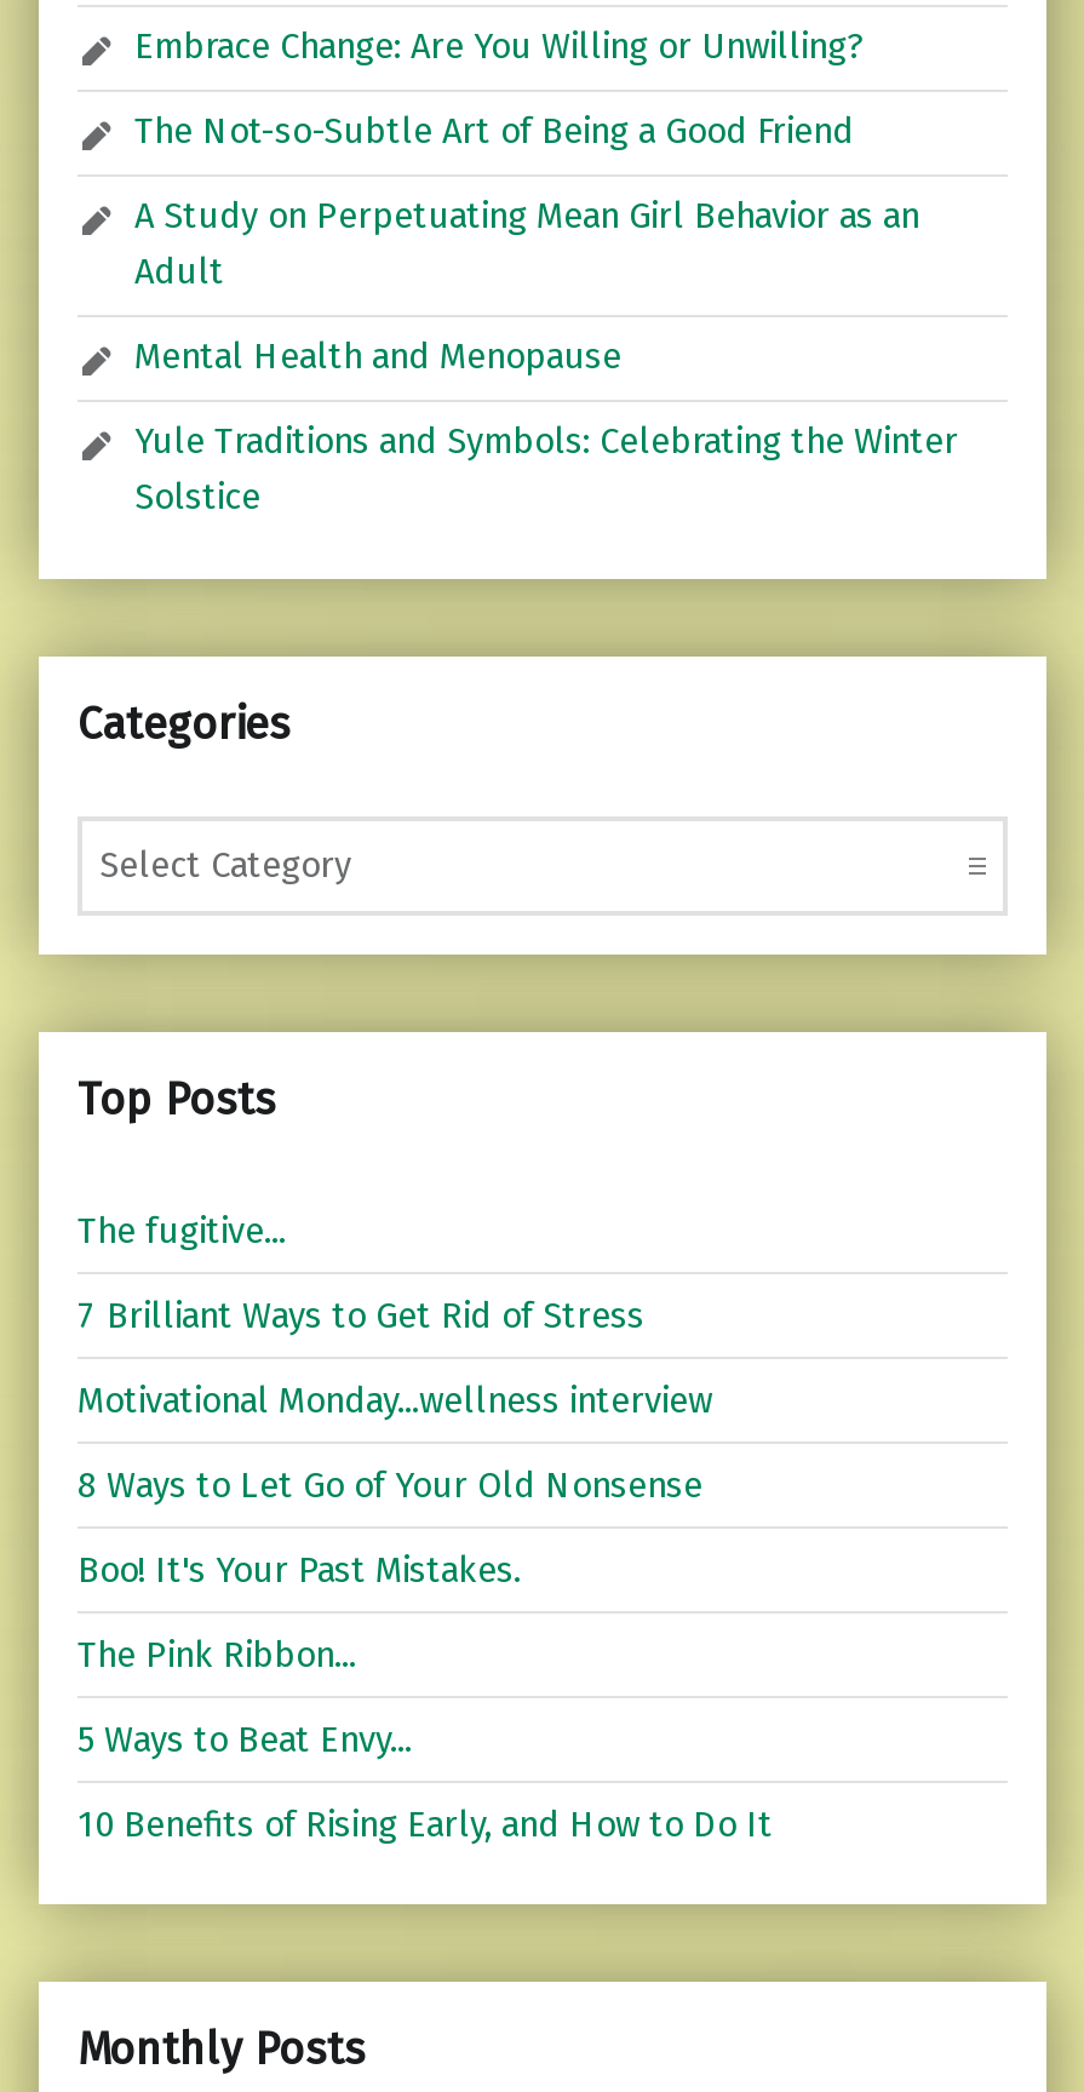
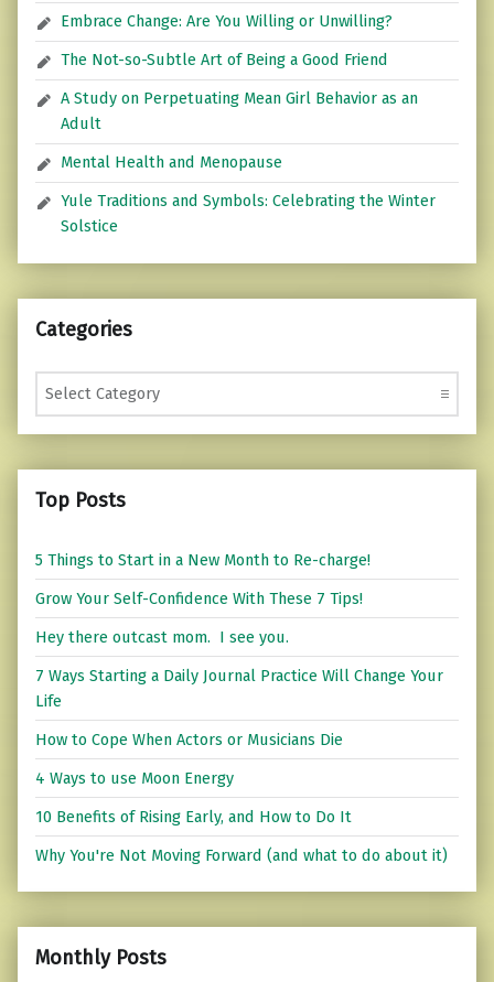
[78,1209,712,1761] The fugitive... | 7 Brilliant Ways to Get Rid of Stress | Motivational Monday...wellness interview | 8 Ways to Let Go of Your Old Nonsense | Boo! It's Your Past Mistakes. | The Pink Ribbon... | 5 Ways to Beat Envy... -> [35,550,443,788] 5 Things to Start in a New Month to Re-charge! | Grow Your Self-Confidence With These 7 Tips! | Hey there outcast mom. I see you. | 7 Ways Starting a Daily Journal Practice Will Change Your | Life | How to Cope When Actors or Musicians Die | 4 Ways to use Moon Energy
none -> [35,845,448,865] Why You're Not Moving Forward (and what to do about it)

